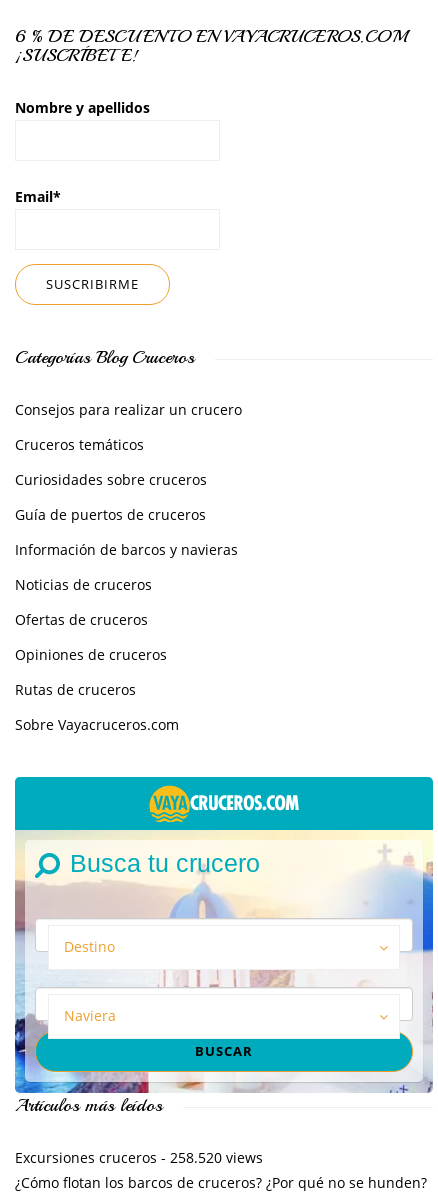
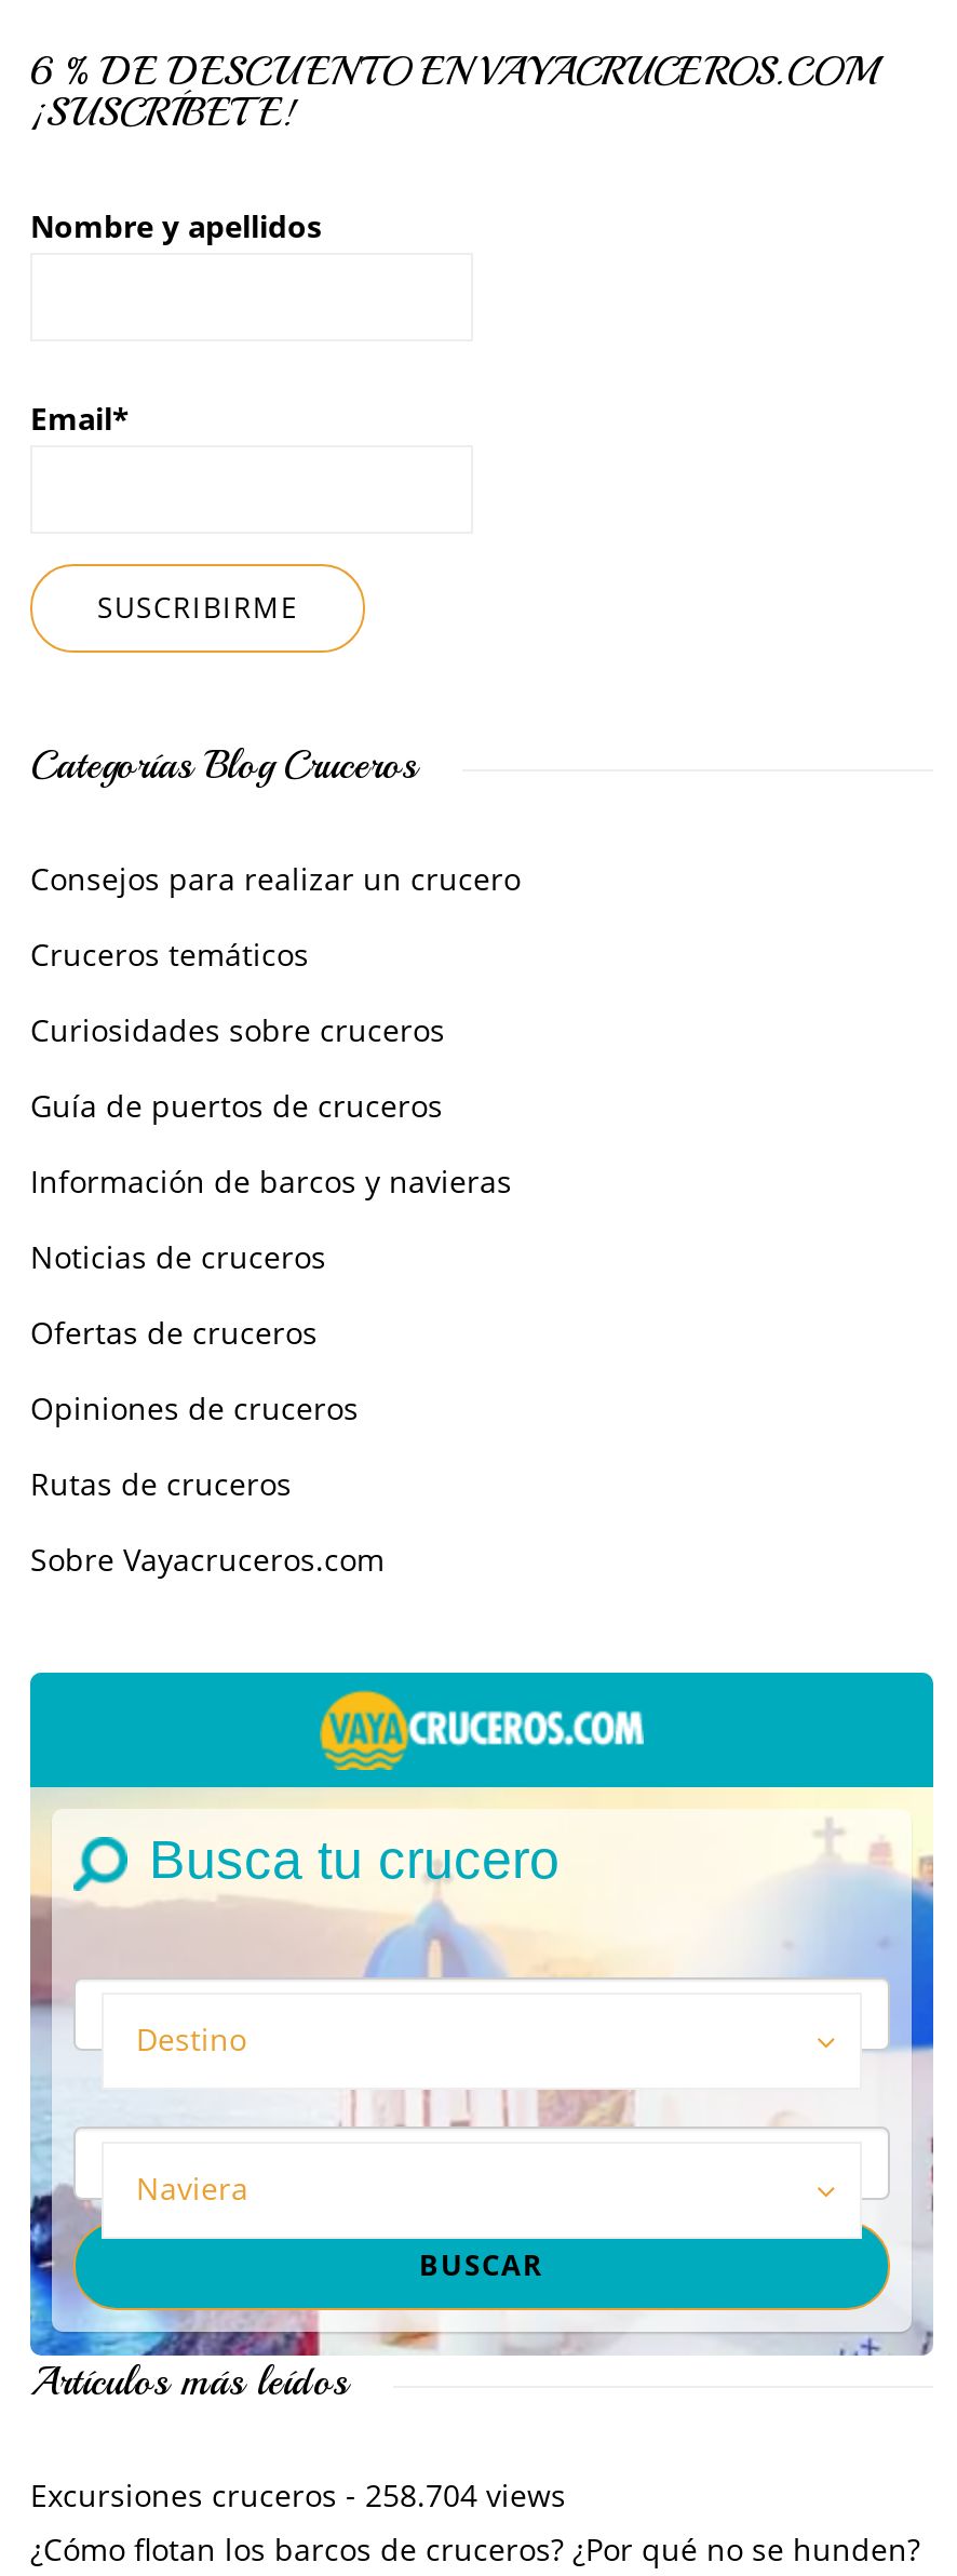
[15,1147,263,1166] Excursiones cruceros - 258.520 views -> [30,2473,566,2514] Excursiones cruceros - 258.704 views

